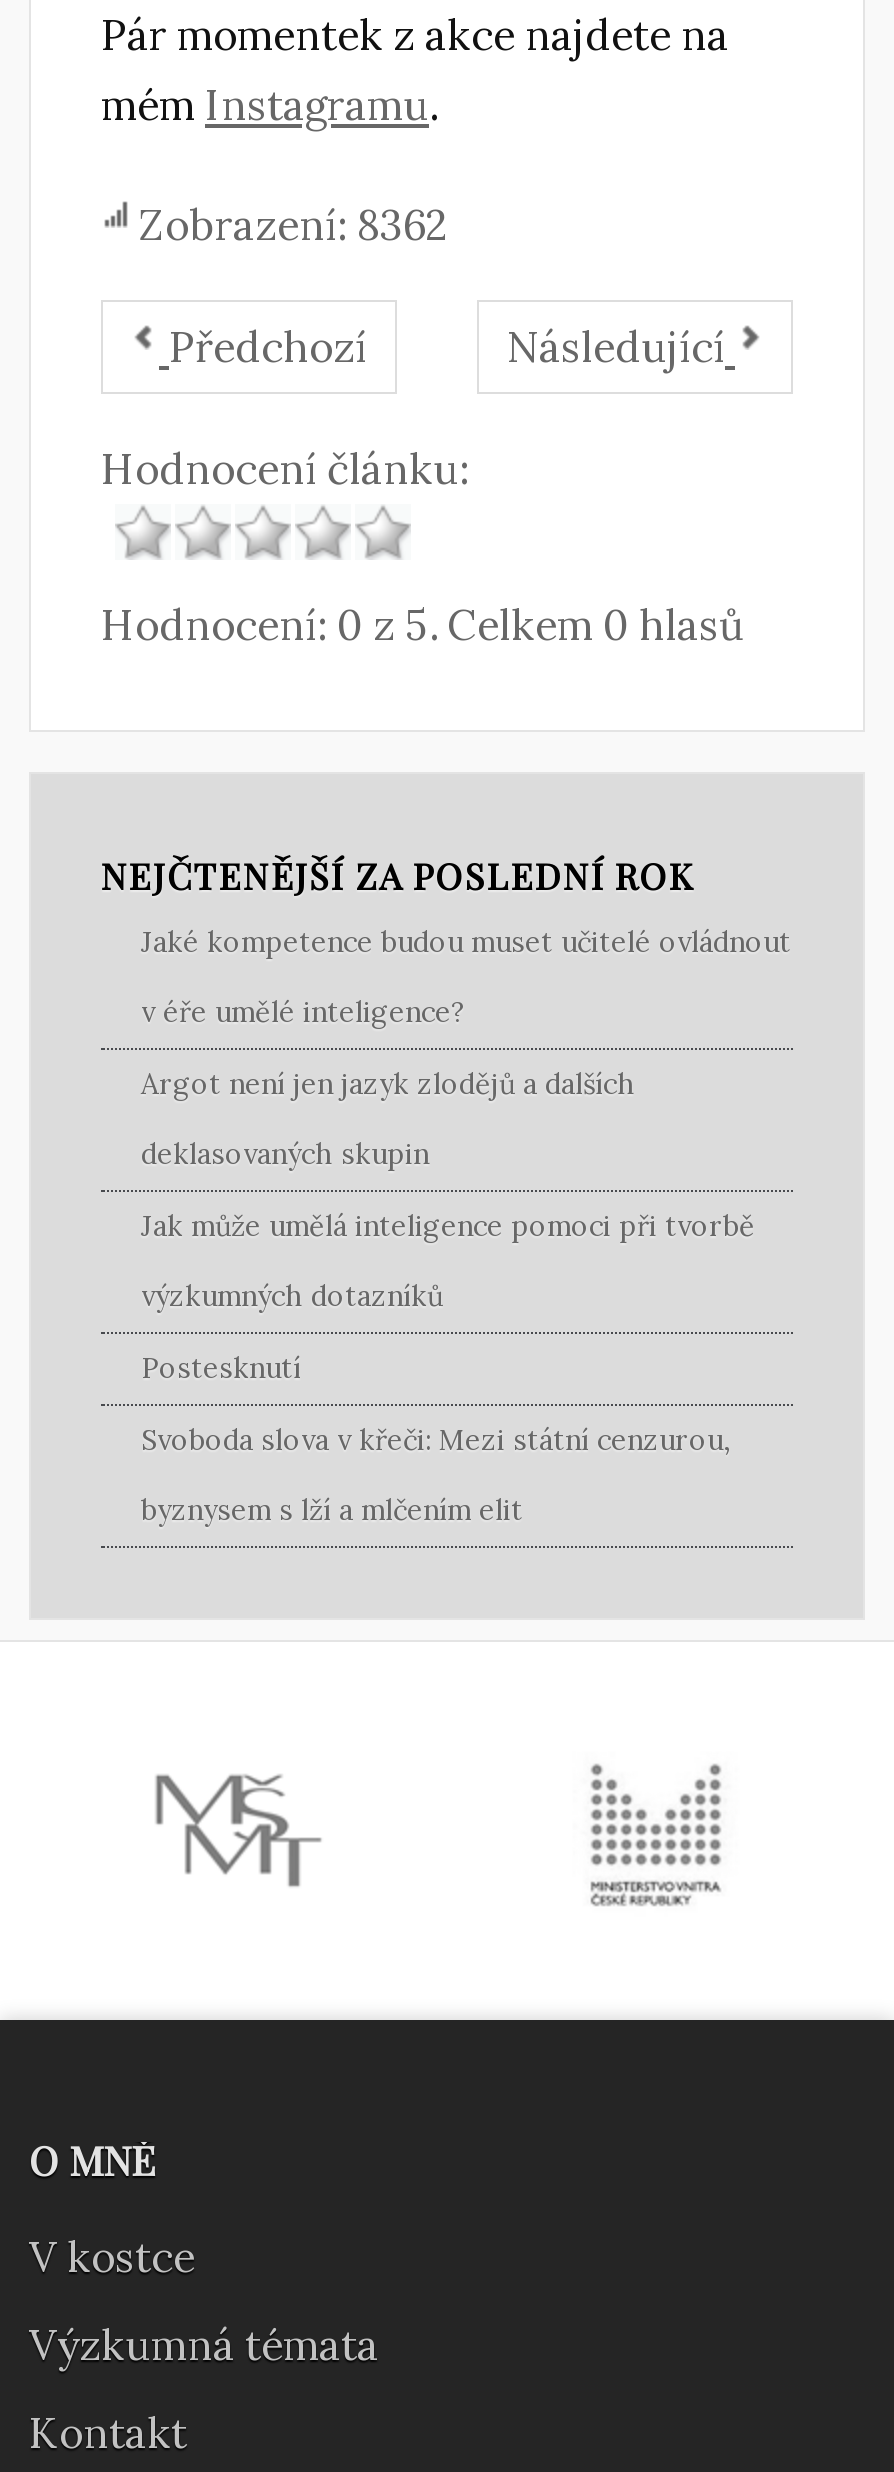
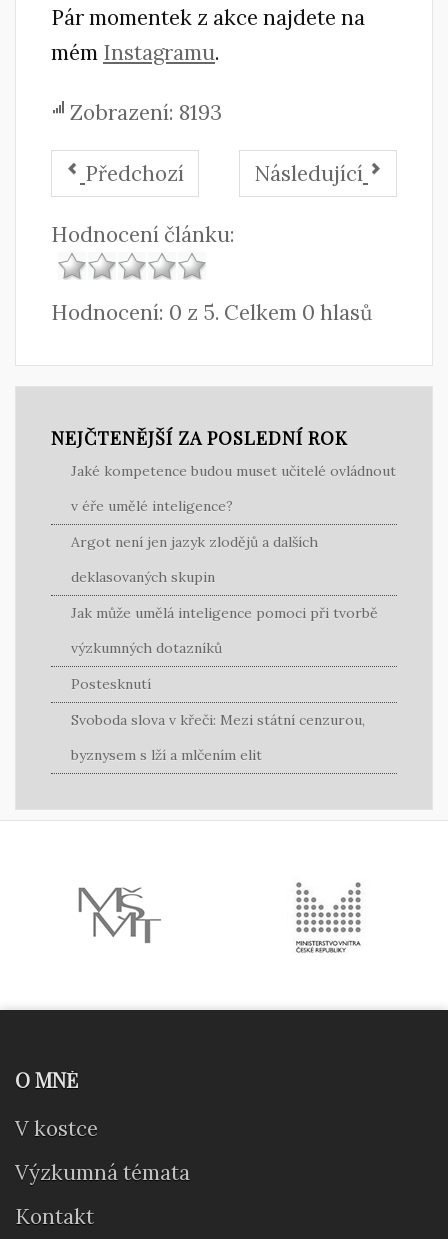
[129,198,447,252] Zobrazení: 8362 -> [65,99,222,126] Zobrazení: 8193

